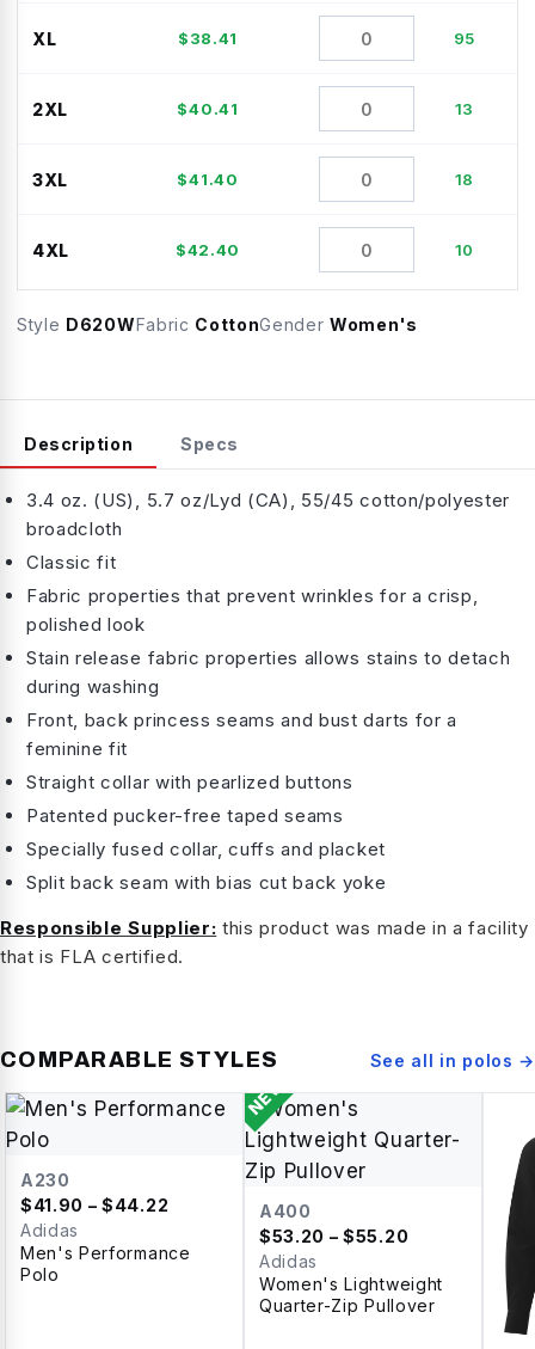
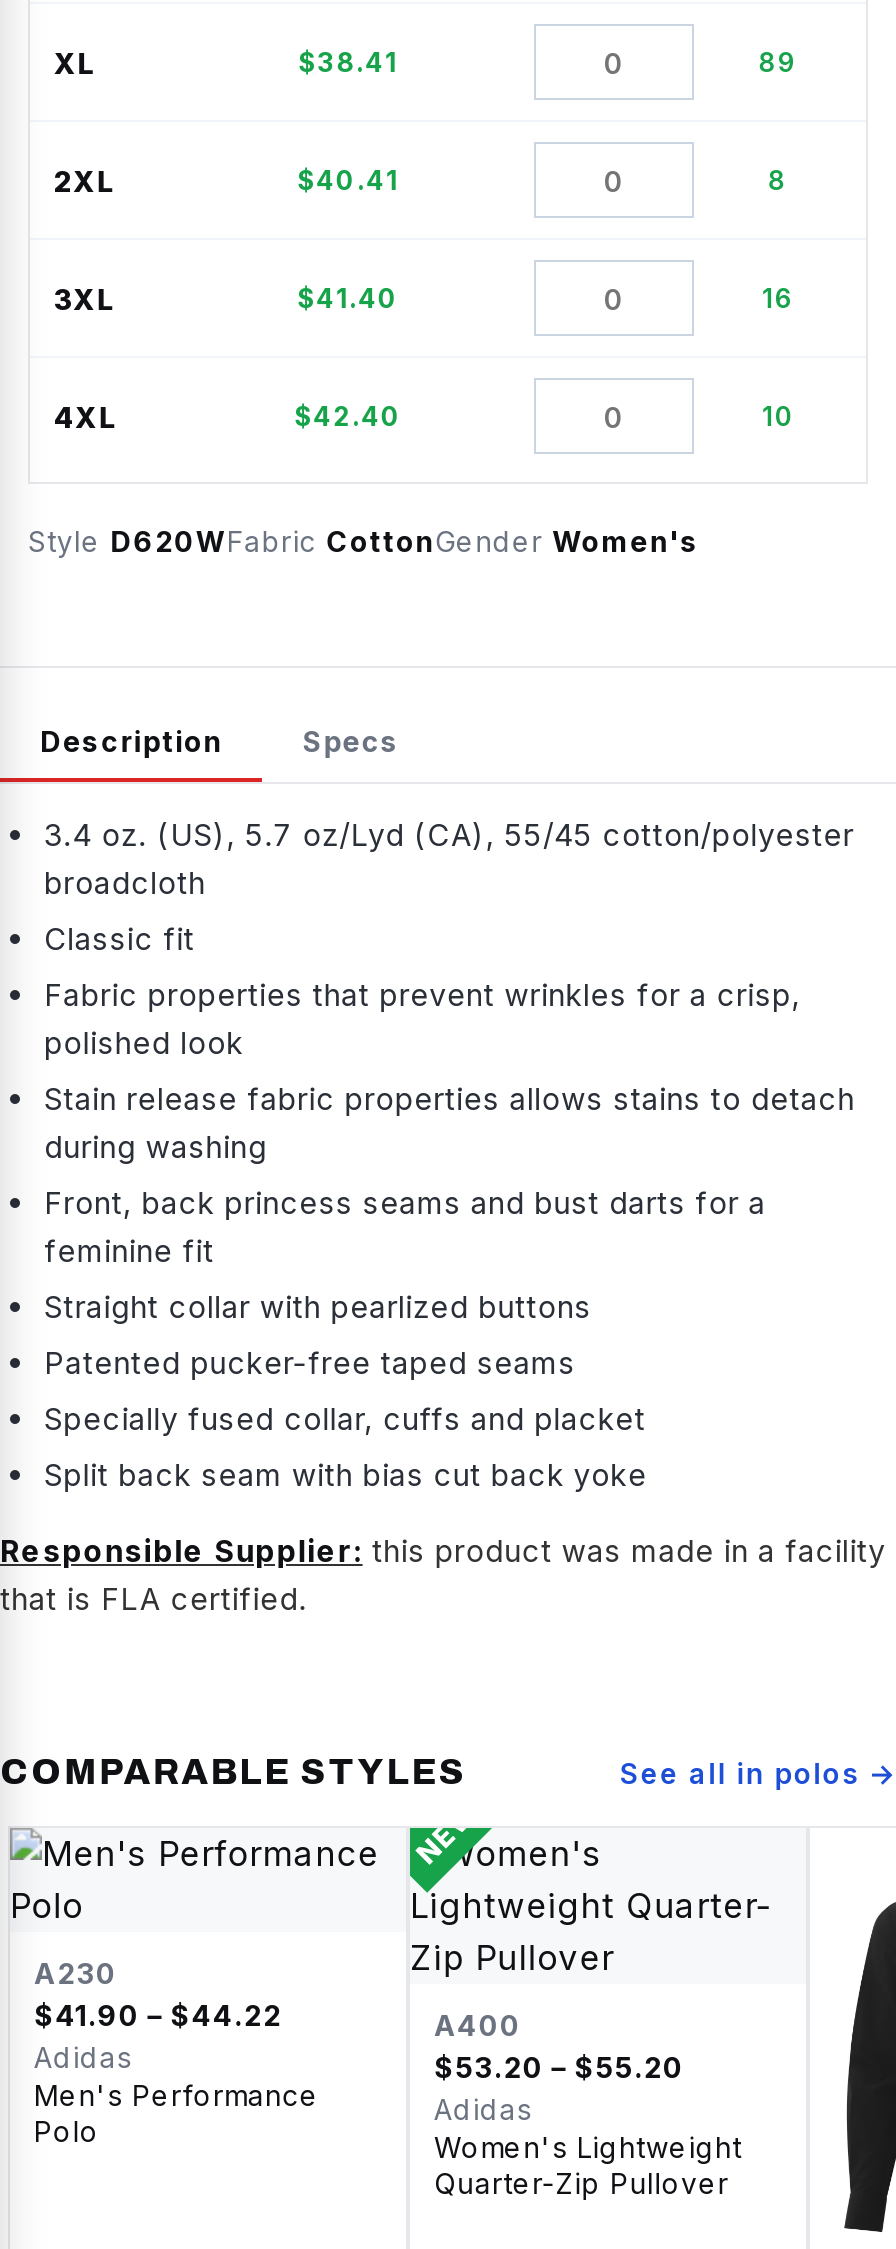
[454,29,476,48] 95 -> [759,46,797,78] 89
[455,99,474,118] 13 -> [768,164,788,196] 8
[455,170,474,189] 18 -> [762,282,794,314] 16

